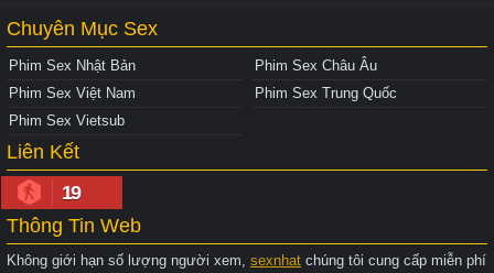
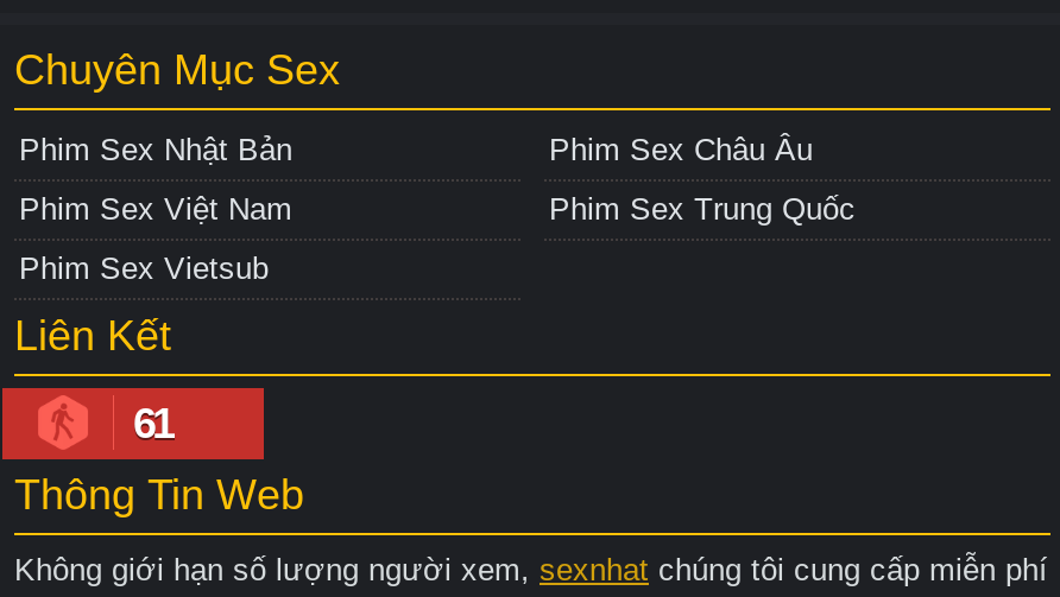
[62,182,79,204] 19 -> [133,401,171,448] 61

